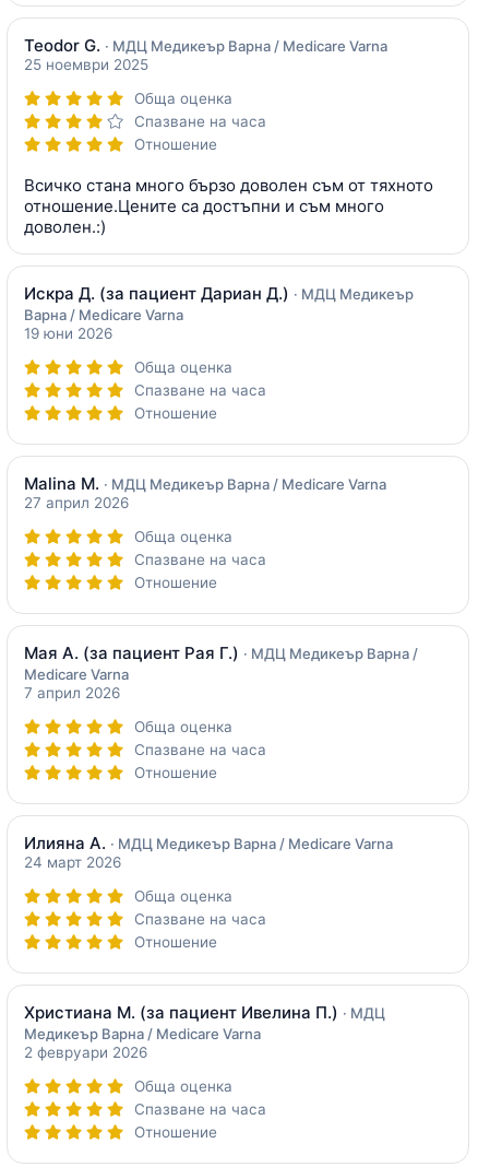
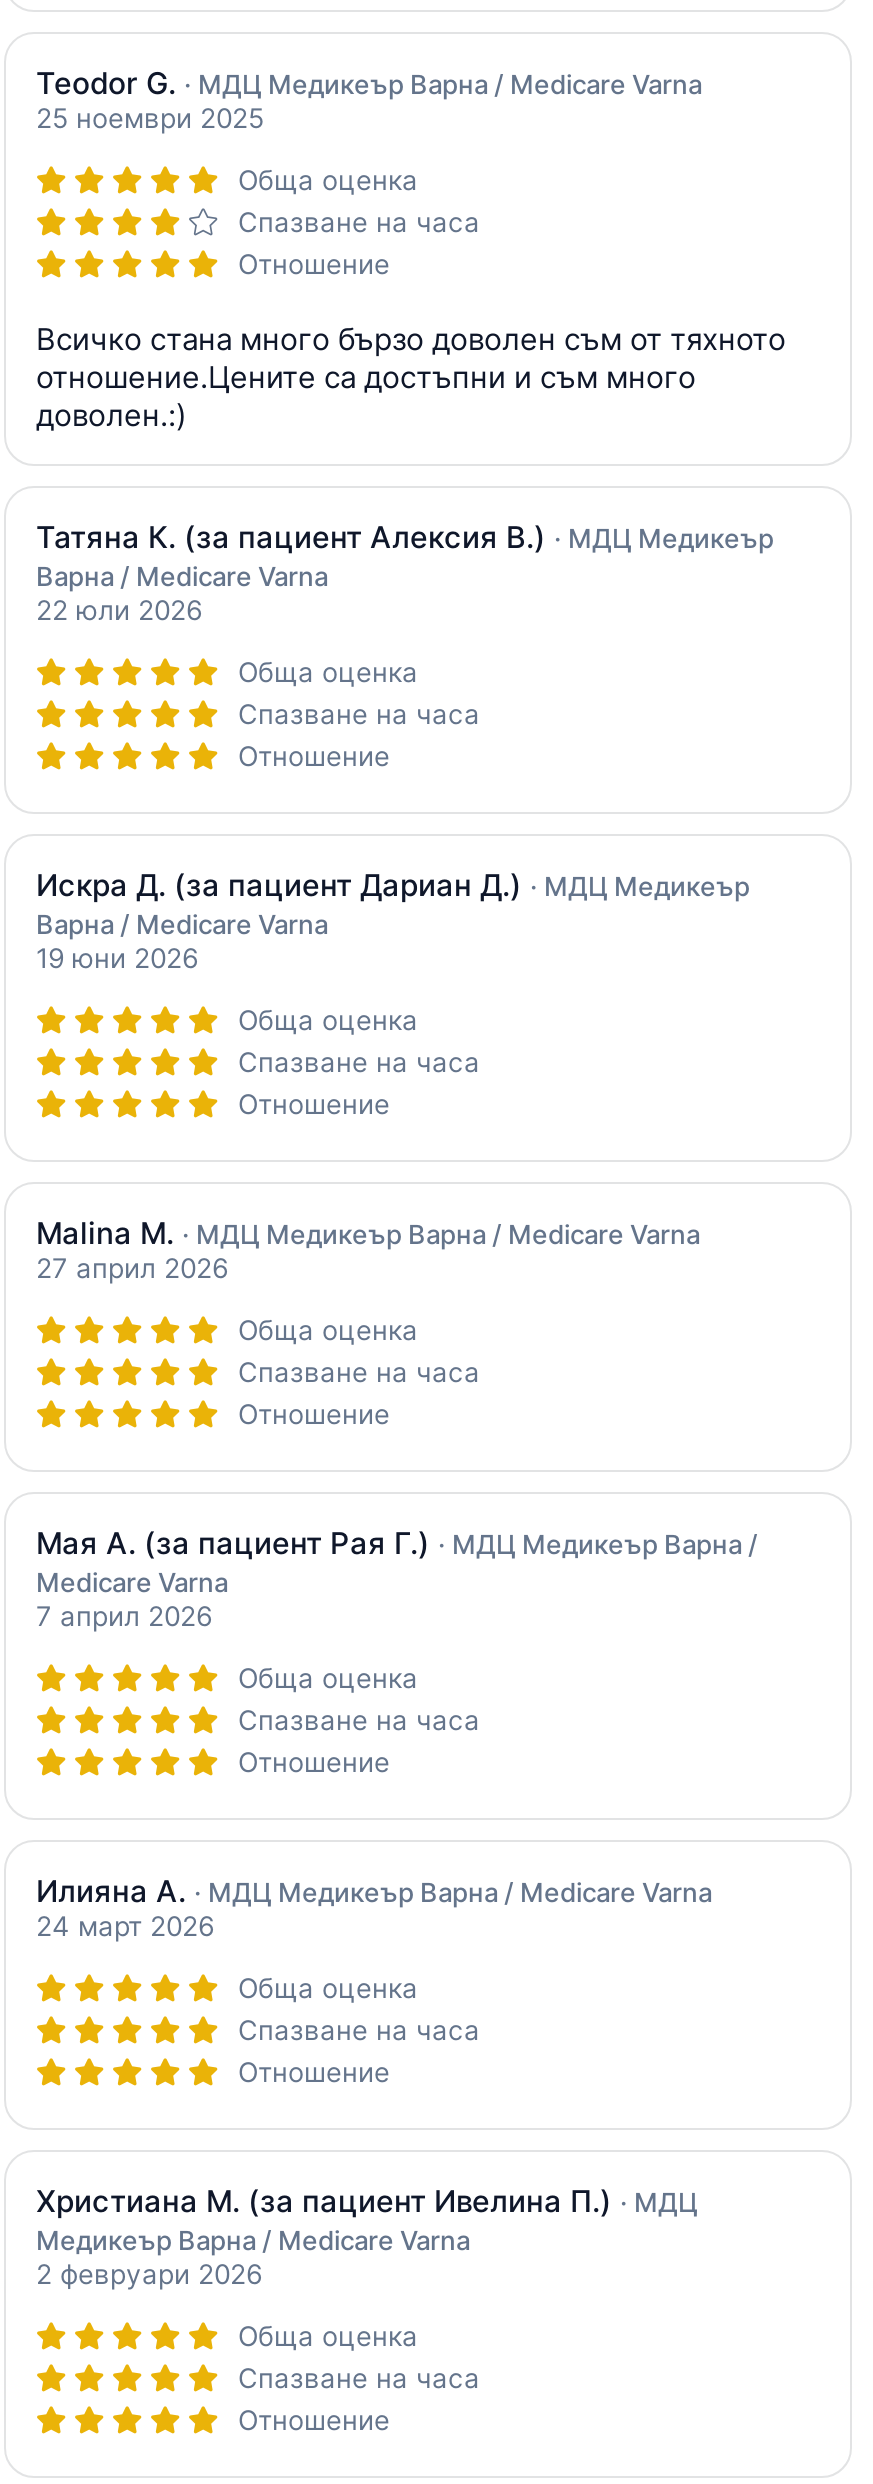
none -> [36,518,774,772] Татяна К. (за пациент Алексия В.) · МДЦ Медикеър | Варна / Мedicare Varna | 22 юли 2026 | Обща оценка | Спазване на часа | Отношение

